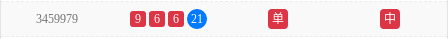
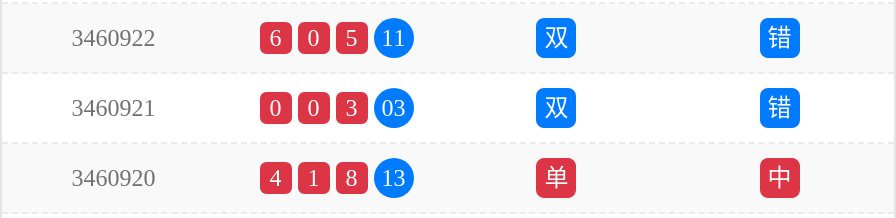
[36,12,141,26] 3459979 | 9 -> [72,24,156,52] 3460922
[173,12,203,26] 6 | 21 -> [72,24,792,192] 0 | 5 | 11 | 双 | 错 | 3460921 | 0 | 0 | 3 | 03 | 双 | 错 | 3460920 | 4 | 1 | 8 | 13

